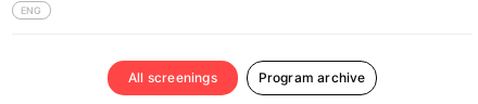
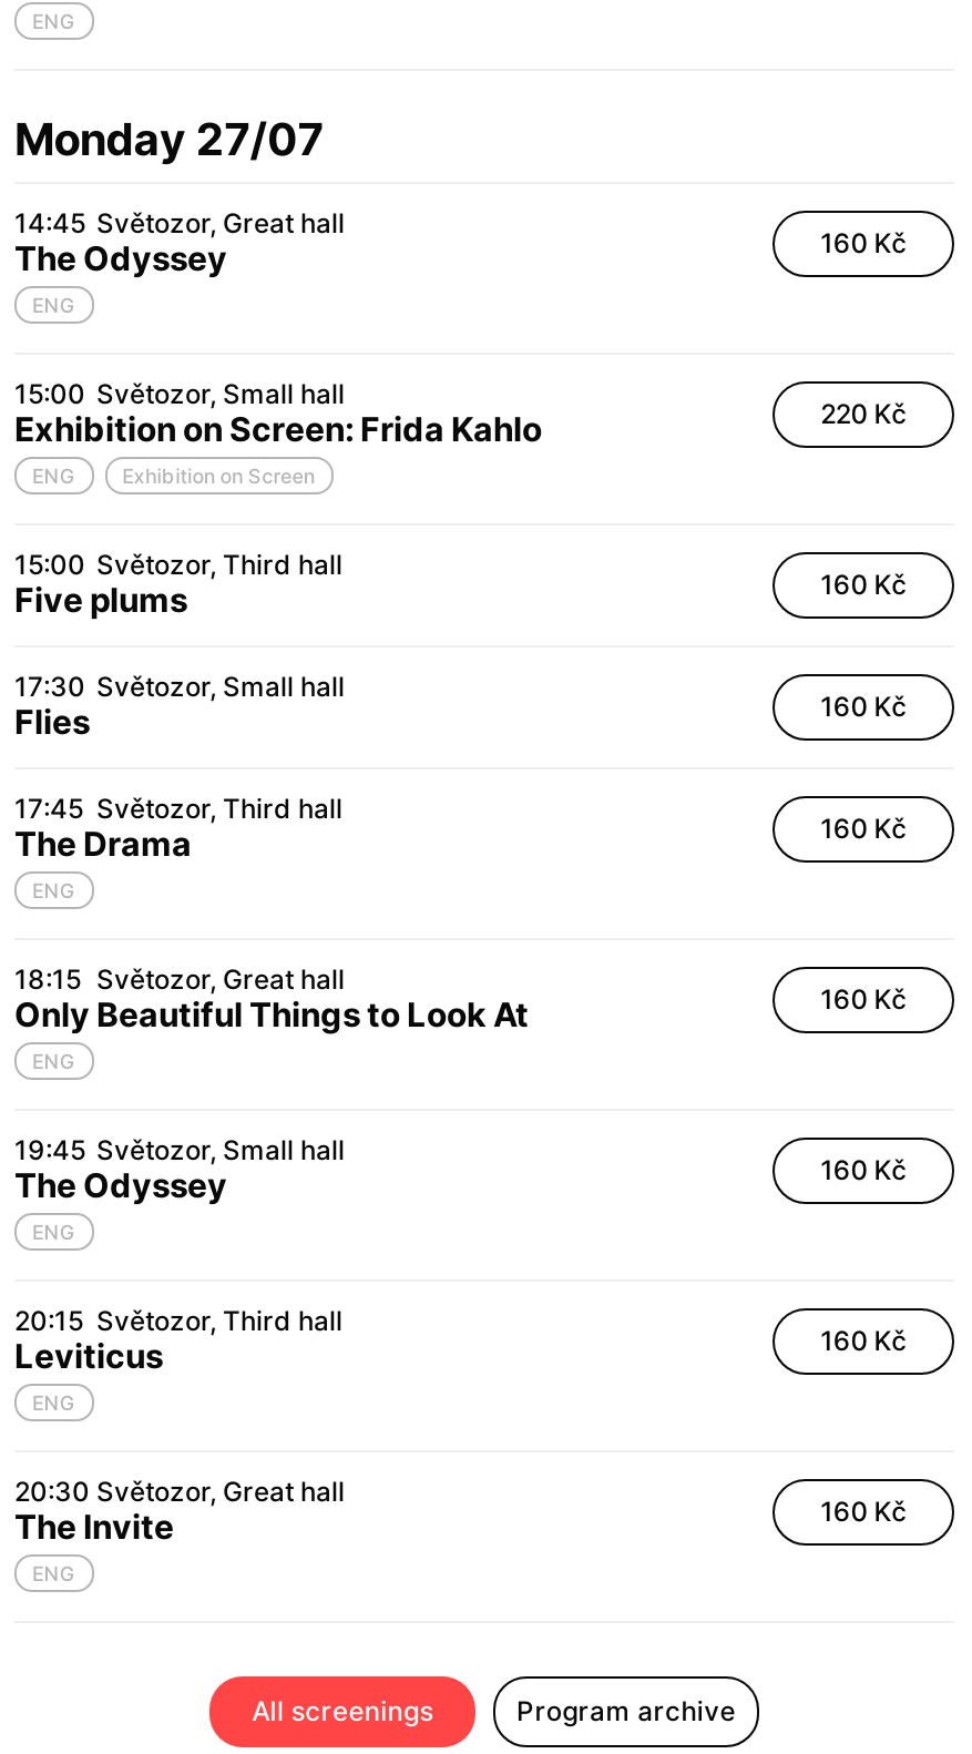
none -> [14,113,345,317] Monday 27/07 | 14:45 Světozor Great hall | The Odyssey | ENG
none -> [14,377,542,488] 15:00 Světozor Small hall | Exhibition on Screen: Frida Kahlo | ENG | Exhibition on Screen
none -> [14,548,906,903] 15:00 Světozor Third hall | Five plums | 160 Kč | 17:30 Světozor Small hall | Flies | 160 Kč | 17:45 Světozor Third hall | The Drama | ENG
none -> [14,962,529,1073] 18:15 Světozor Great hall | Only Beautiful Things to Look At | ENG
none -> [14,1133,345,1244] 19:45 Světozor Small hall | The Odyssey | ENG
none -> [14,1304,342,1415] 20:15 Světozor Third hall | Leviticus | ENG
none -> [14,1475,345,1585] 20:30 Světozor Great hall | The Invite | ENG
none -> [820,226,906,259] 160 Kč
none -> [820,397,906,430] 220 Kč
none -> [820,812,906,845] 160 Kč
none -> [820,982,906,1016] 160 Kč
none -> [820,1153,906,1186] 160 Kč
none -> [820,1324,906,1357] 160 Kč
none -> [820,1495,906,1528] 160 Kč

